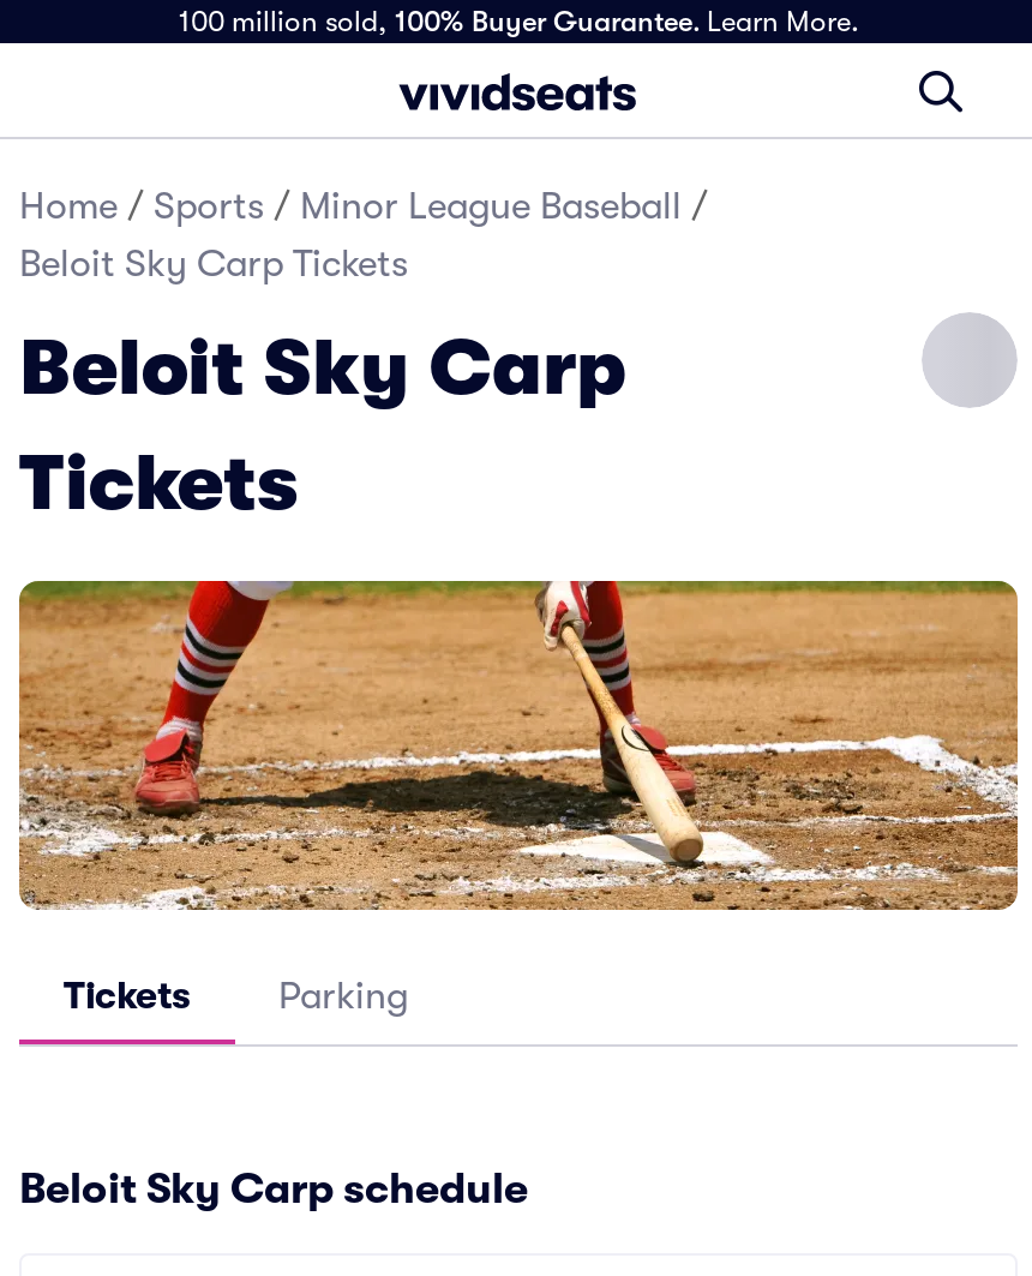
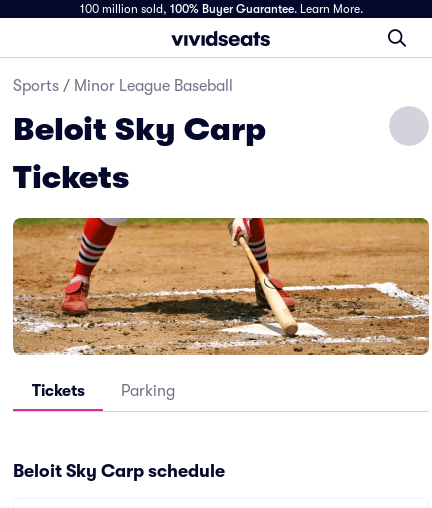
[19,185,708,286] Home / Sports / Minor League Baseball / | Beloit Sky Carp Tickets -> [13,77,233,95] Sports / Minor League Baseball

